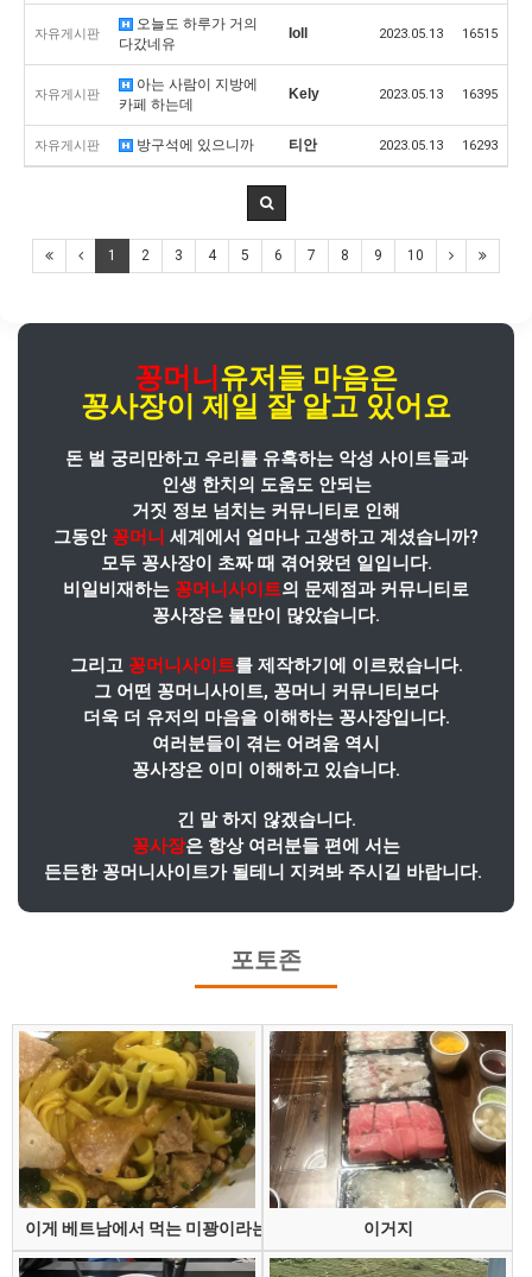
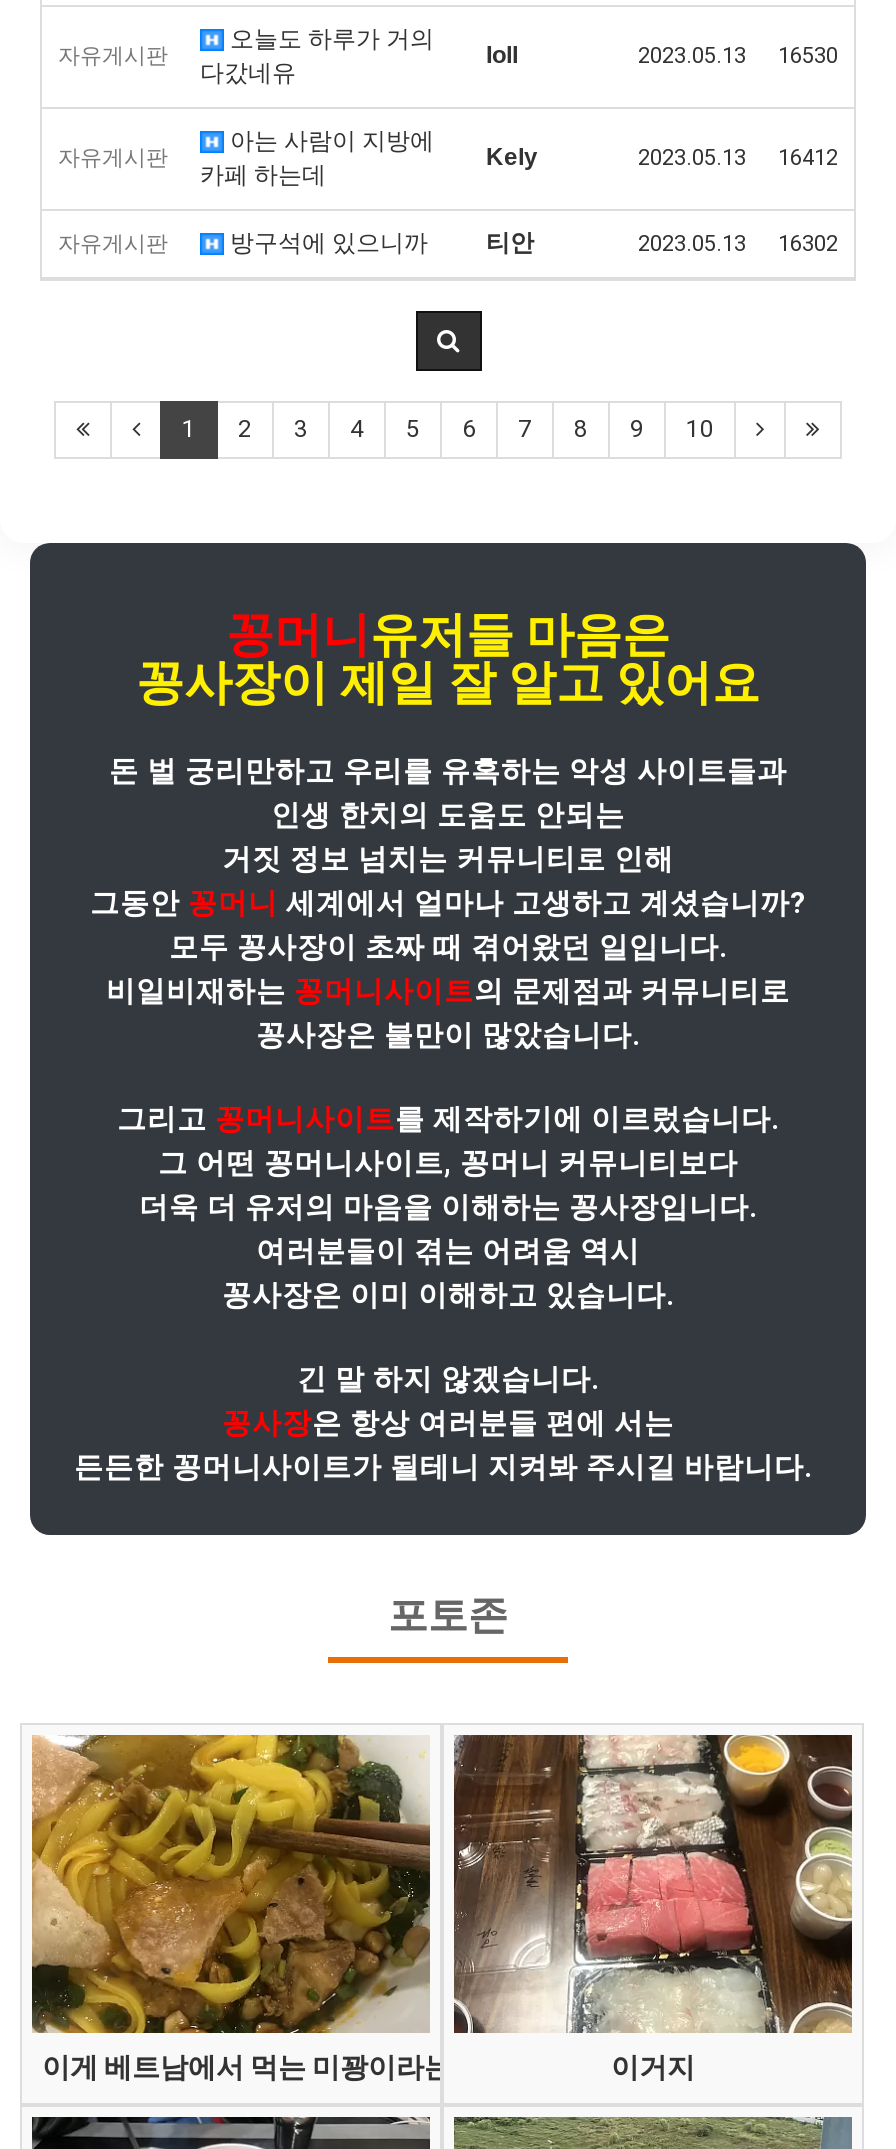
[379,26,498,41] 2023.05.13 16515 -> [638,43,838,69] 2023.05.13 16530
[379,86,498,102] 2023.05.13 16395 -> [638,145,838,171] 2023.05.13 16412
[379,138,498,153] 2023.05.13 16293 -> [638,231,838,257] 2023.05.13 16302

